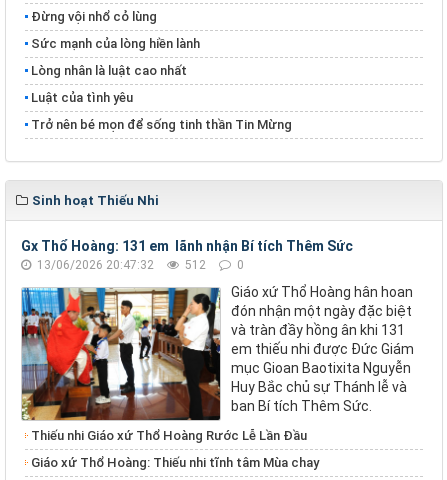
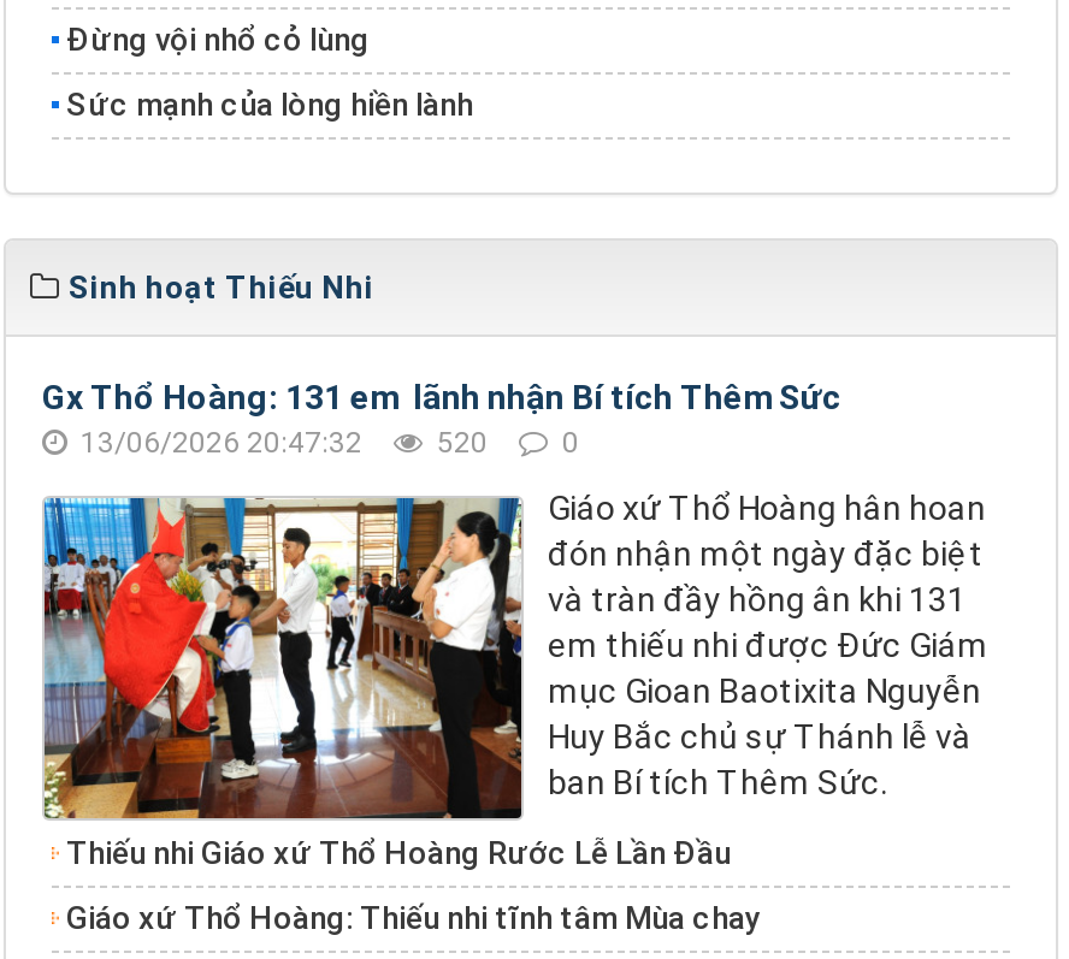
[31,63,292,132] Lòng nhân là luật cao nhất | Luật của tình yêu | Trở nên bé mọn để sống tinh thần Tin Mừng -> none
[34,258,244,272] 13/06/2026 20:47:32 512 0 -> [73,426,579,460] 13/06/2026 20:47:32 520 0

